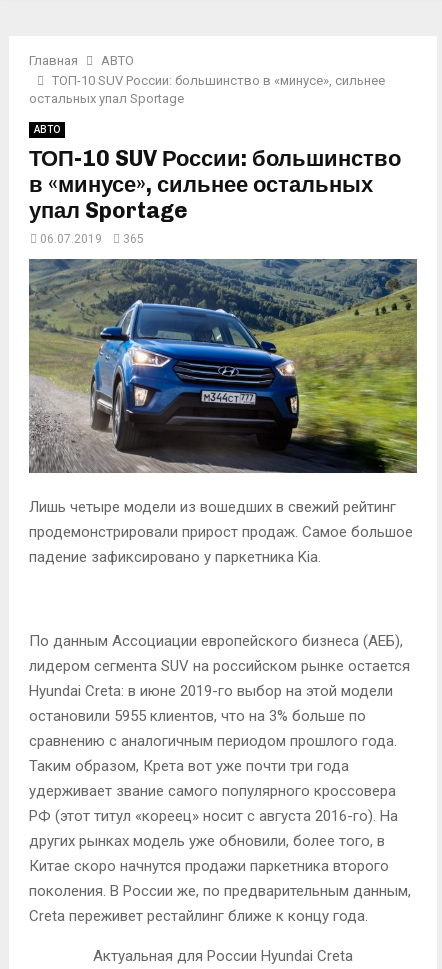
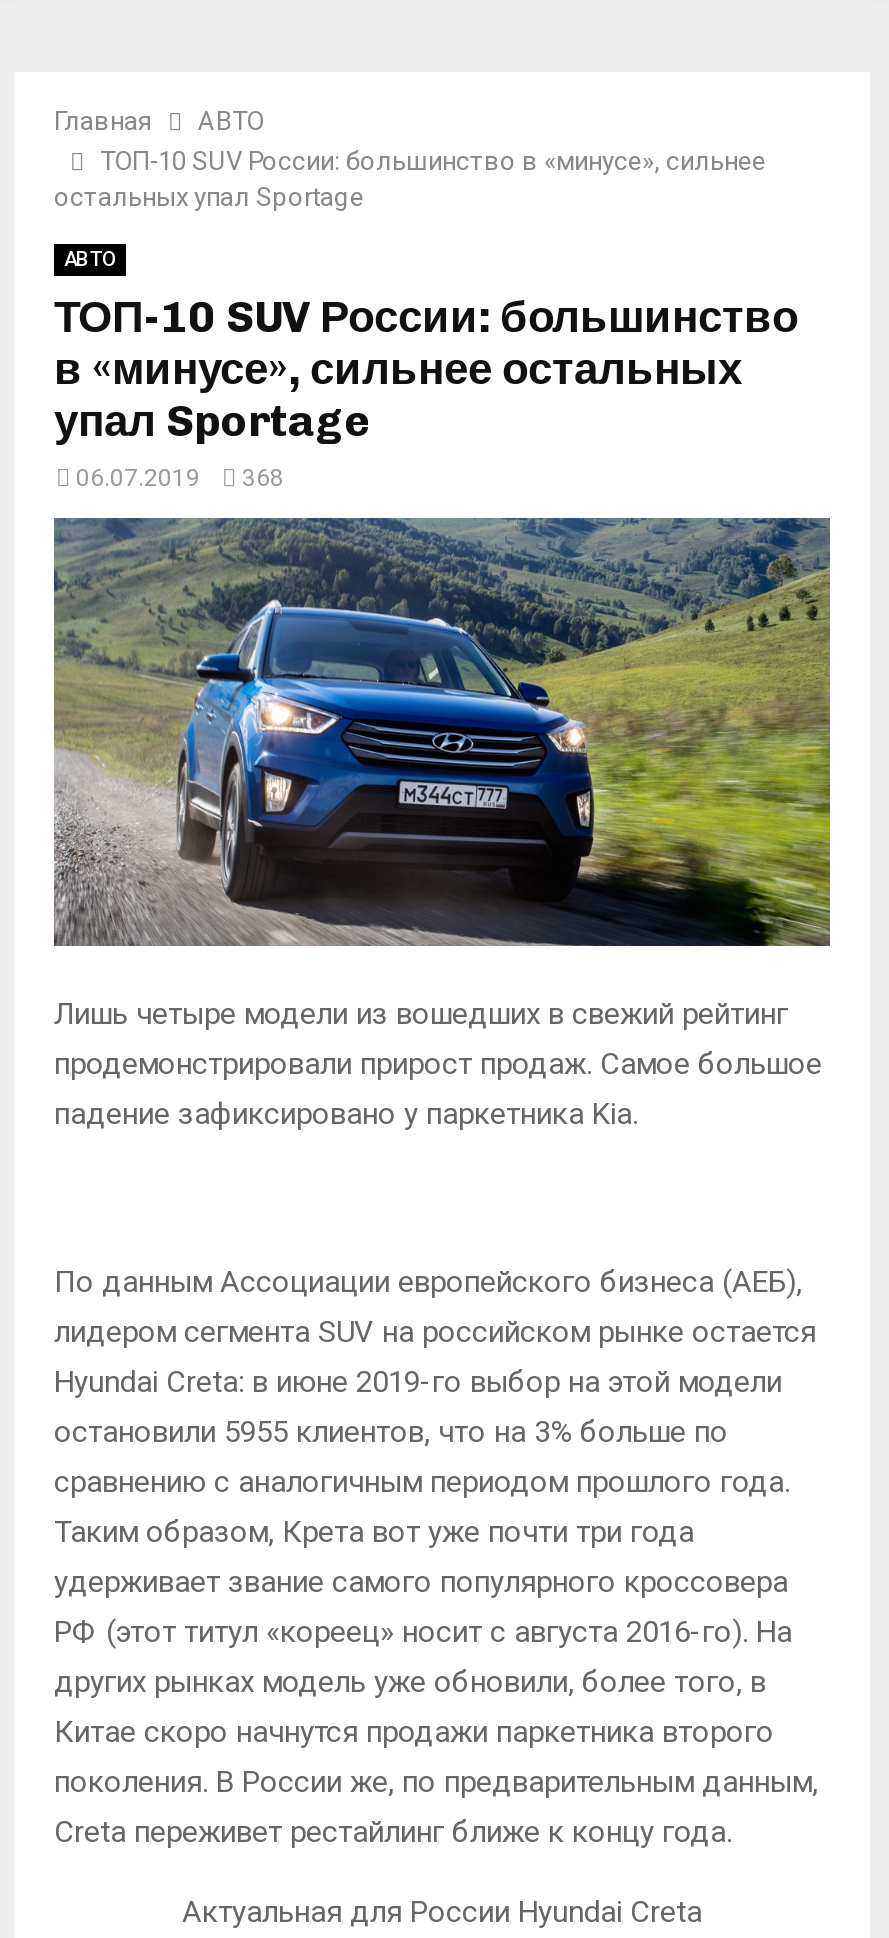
[123,232,144,246] 365 -> [242,464,284,492] 368

